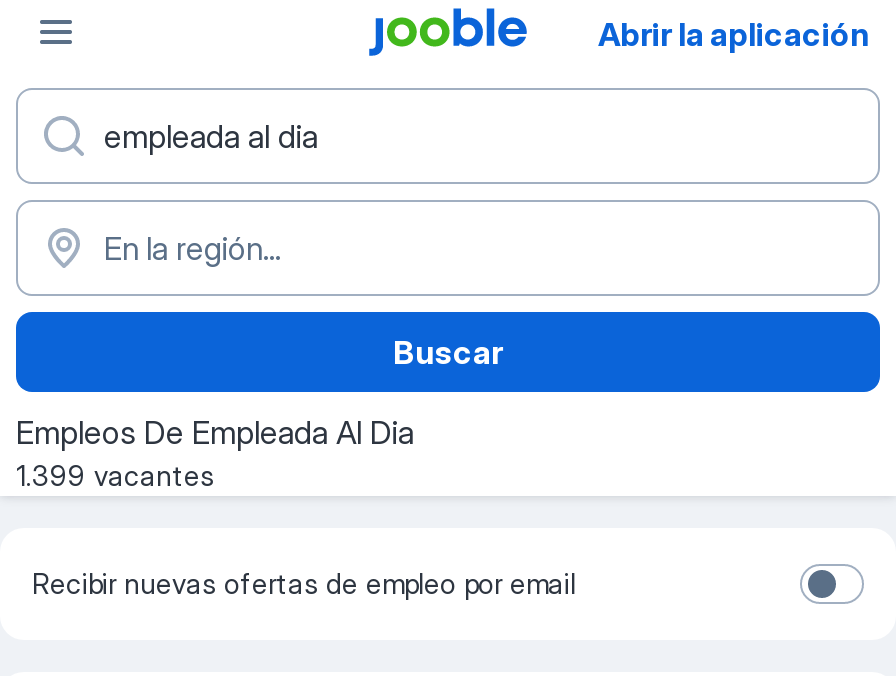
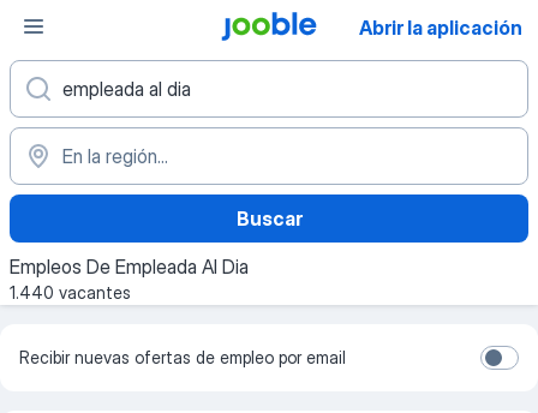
[16,458,214,492] 1.399 vacantes -> [10,282,131,303] 1.440 vacantes

